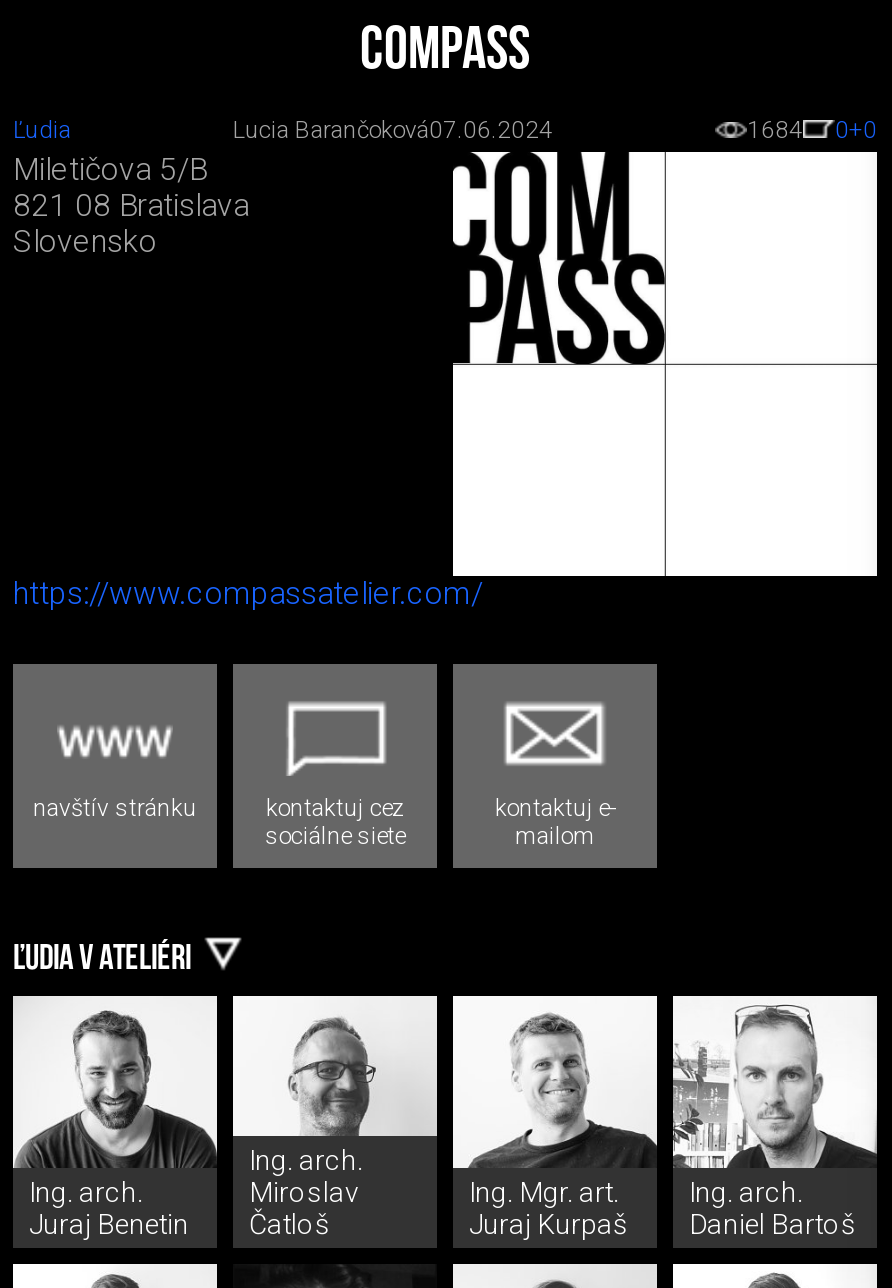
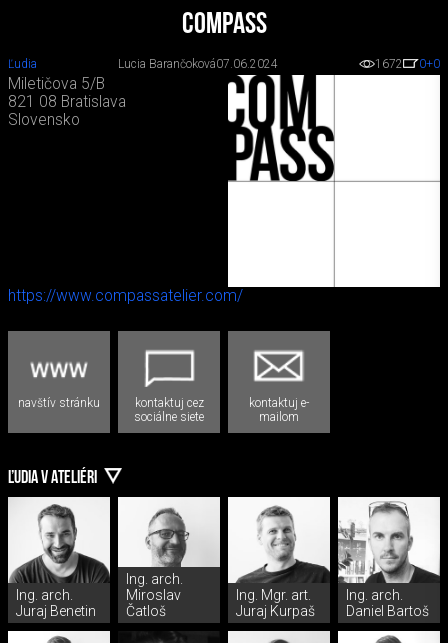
[747,116,877,144] 1684 0+0 -> [375,57,440,71] 1672 0+0

